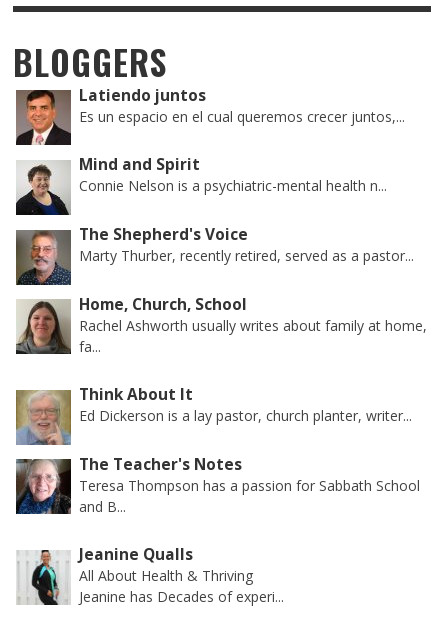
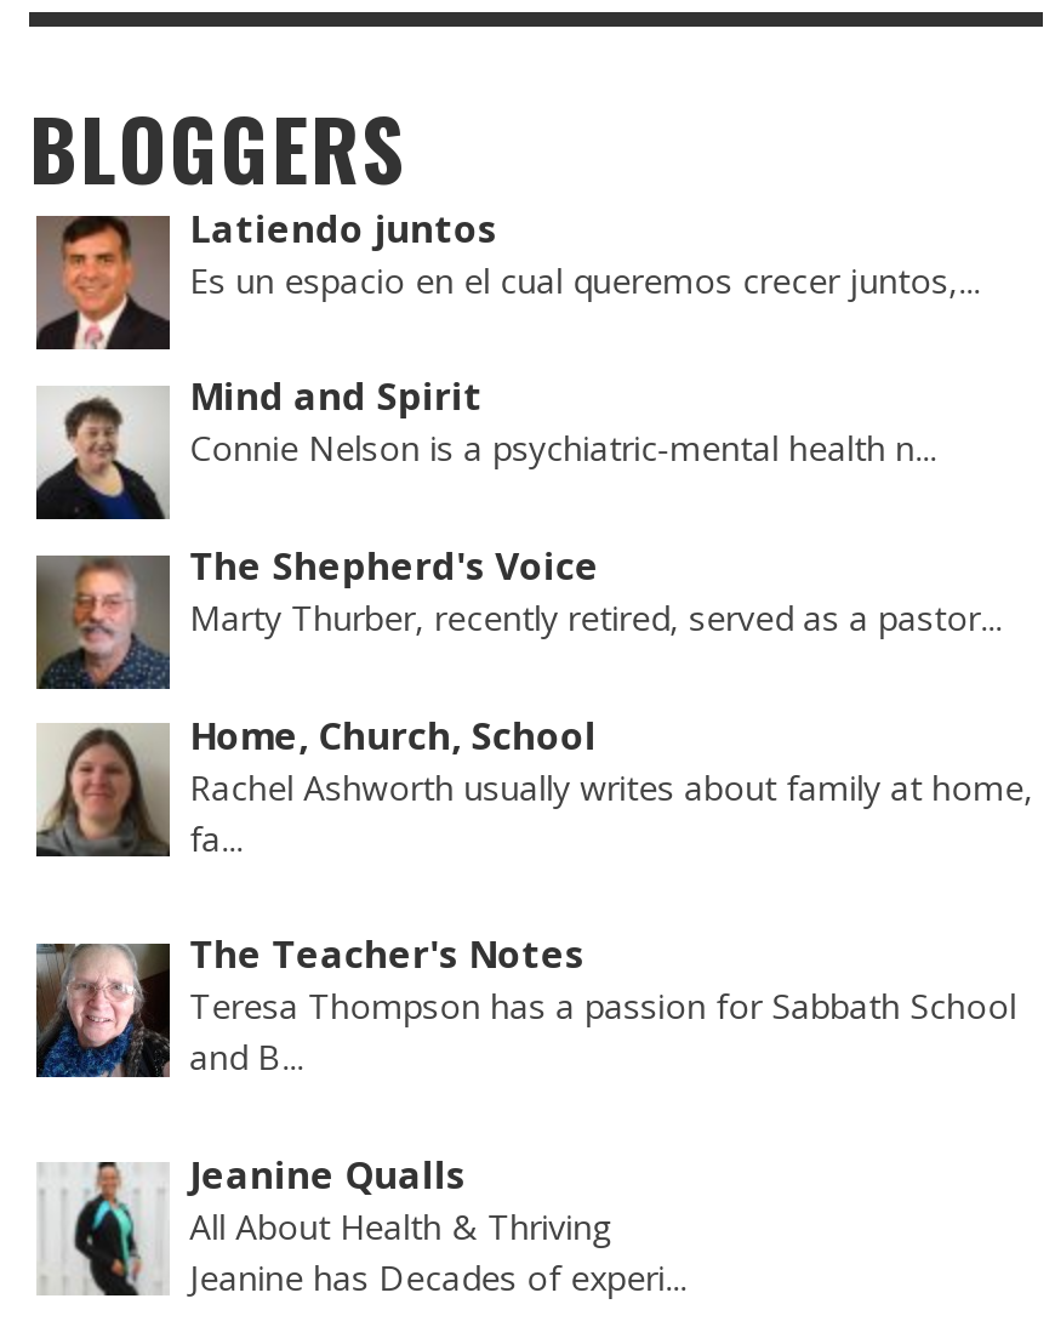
[16,384,412,445] [image] | Think About It | Ed Dickerson is a lay pastor, church planter, writer... -> none

